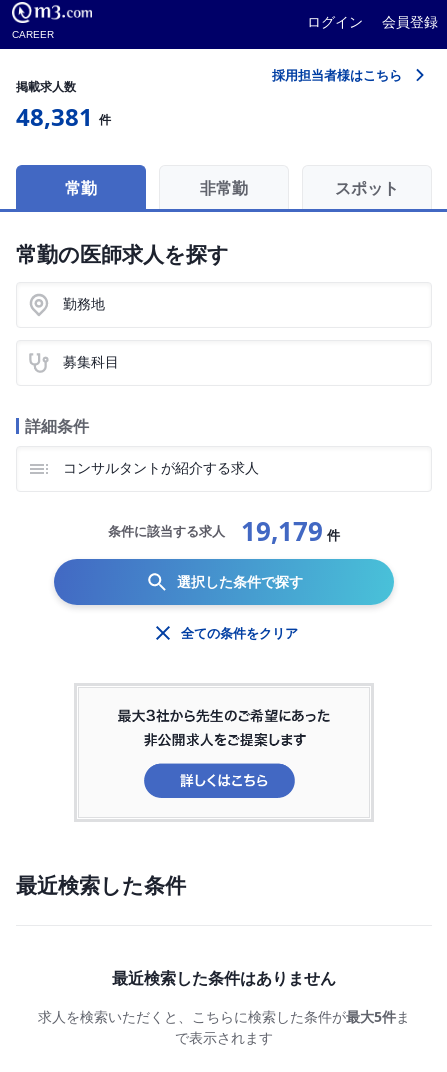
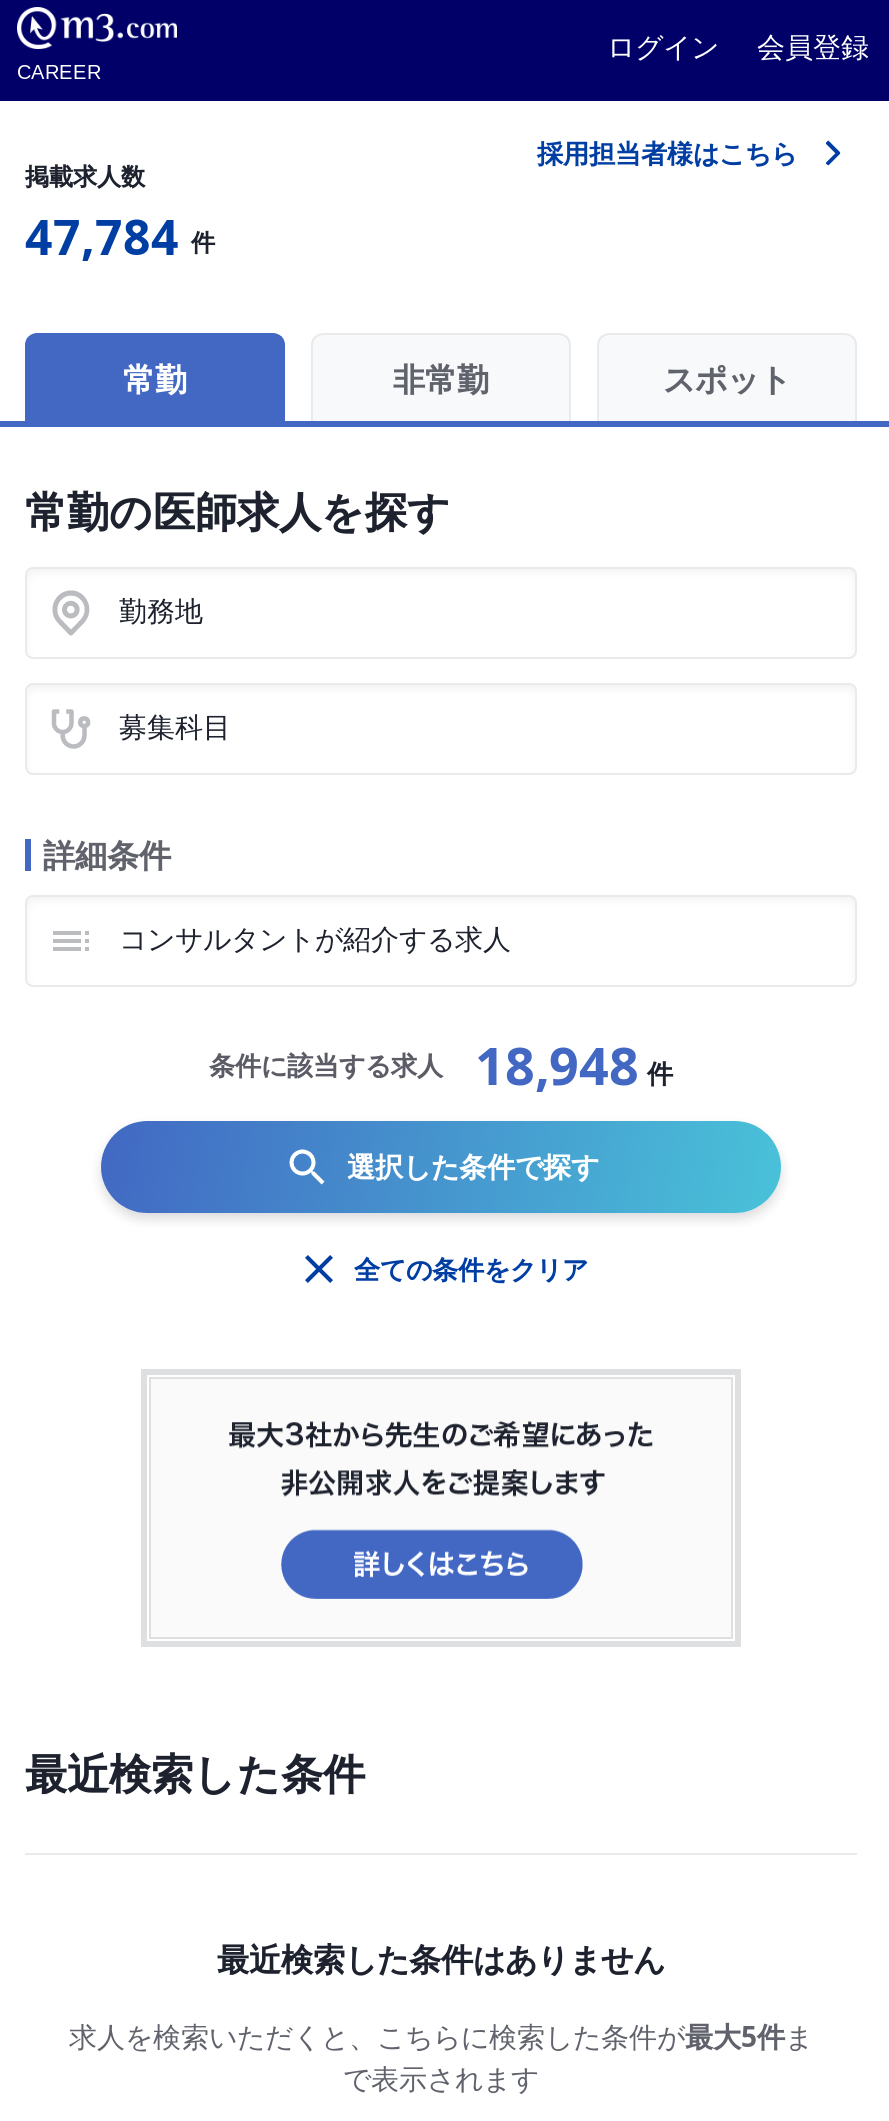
[16,100,111,133] 48,381 件 -> [25,203,215,269] 47,784 件
[108,513,340,549] 条件に該当する求人 19,179 件 -> [209,1029,673,1101] 条件に該当する求人 18,948 件

